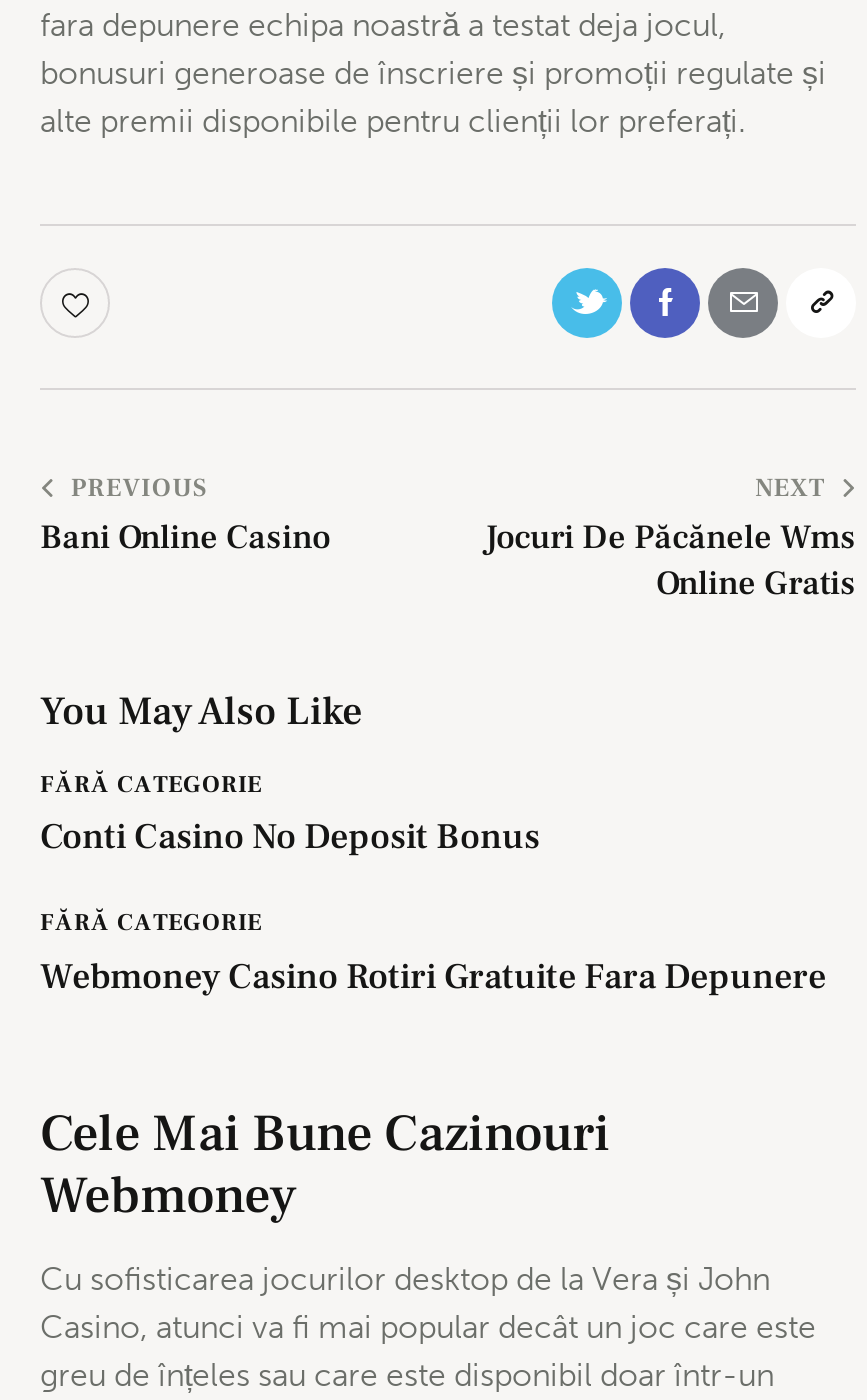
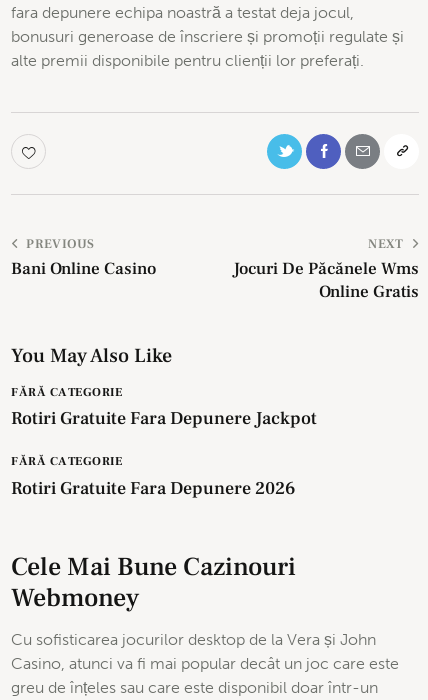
[40,814,540,860] Conti Casino No Deposit Bonus -> [11,407,317,430] Rotiri Gratuite Fara Depunere Jackpot
[40,953,826,999] Webmoney Casino Rotiri Gratuite Fara Depunere -> [11,477,296,500] Rotiri Gratuite Fara Depunere 2026

